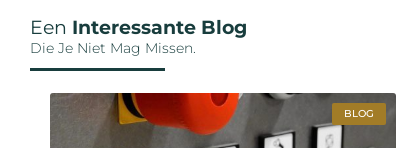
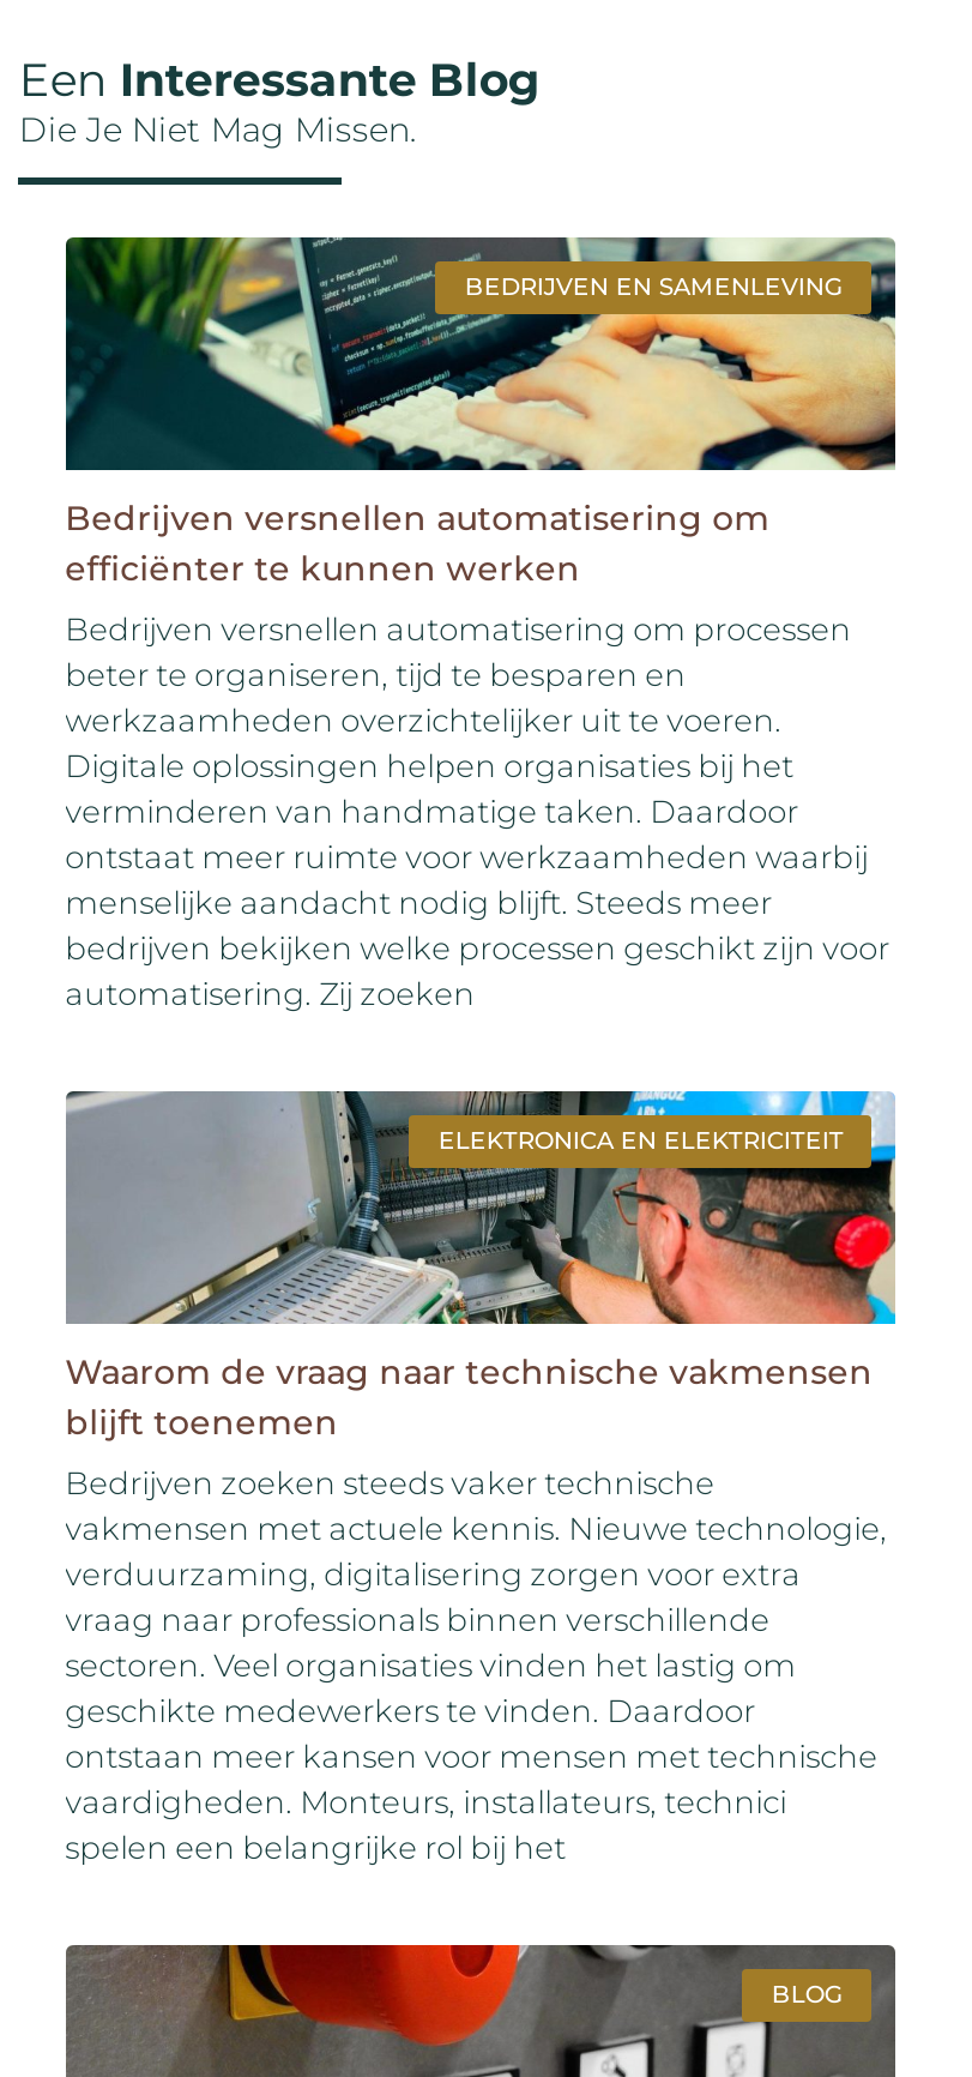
none -> [64,235,898,472] [image] | BEDRIJVEN EN SAMENLEVING
none -> [65,496,890,1011] Bedrijven versnellen automatisering om | efficiënter te kunnen werken | Bedrijven versnellen automatisering om processen | beter te organiseren, tijd te besparen en | werkzaamheden overzichtelijker uit te voeren. | Digitale oplossingen helpen organisaties bij het | verminderen van handmatige taken. Daardoor | ontstaat meer ruimte voor werkzaamheden waarbij | menselijke aandacht nodig blijft. Steeds meer | bedrijven bekijken welke processen geschikt zijn voor | automatisering. Zij zoeken
none -> [65,1350,887,1865] Waarom de vraag naar technische vakmensen | blijft toenemen | Bedrijven zoeken steeds vaker technische | vakmensen met actuele kennis. Nieuwe technologie, | verduurzaming, digitalisering zorgen voor extra | vraag naar professionals binnen verschillende | sectoren. Veel organisaties vinden het lastig om | geschikte medewerkers te vinden. Daardoor | ontstaan meer kansen voor mensen met technische | vaardigheden. Monteurs, installateurs, technici | spelen een belangrijke rol bij het
none -> [66,1089,898,1326] [image] | ELEKTRONICA EN ELEKTRICITEIT

